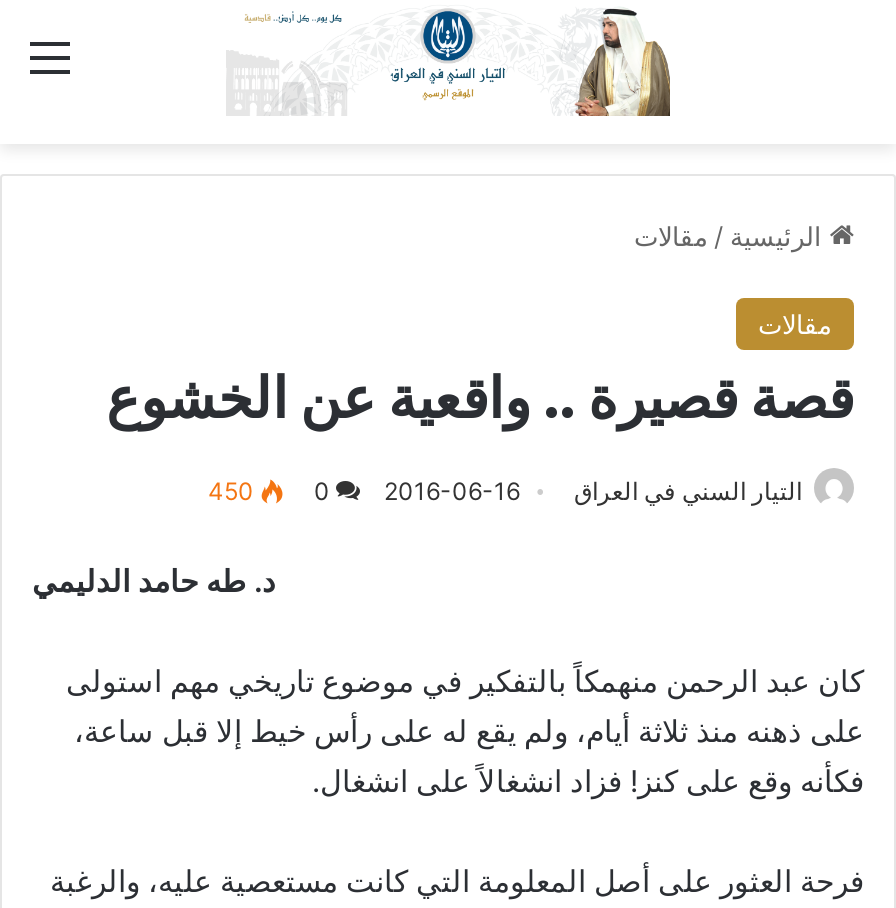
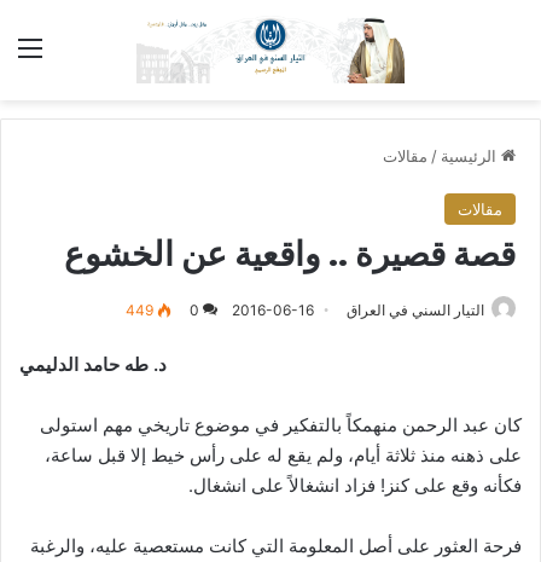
[208,476,802,506] التيار السني في العراق 2016-06-16 0 450 -> [126,301,484,319] التيار السني في العراق 2016-06-16 0 449

